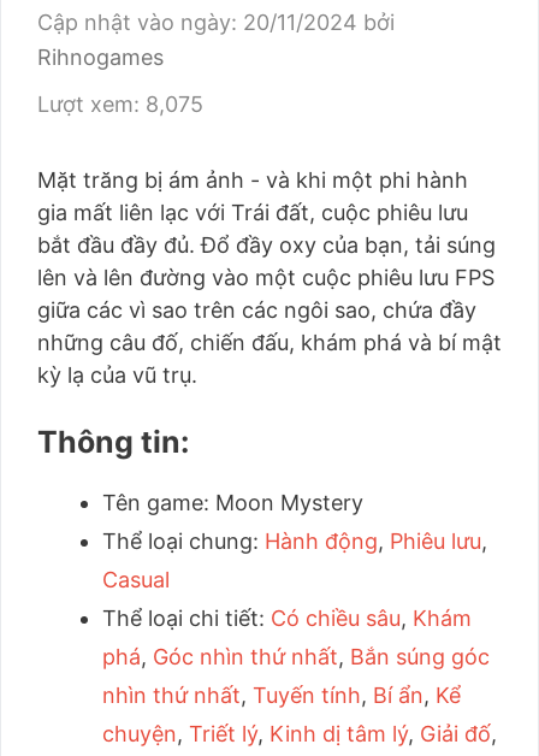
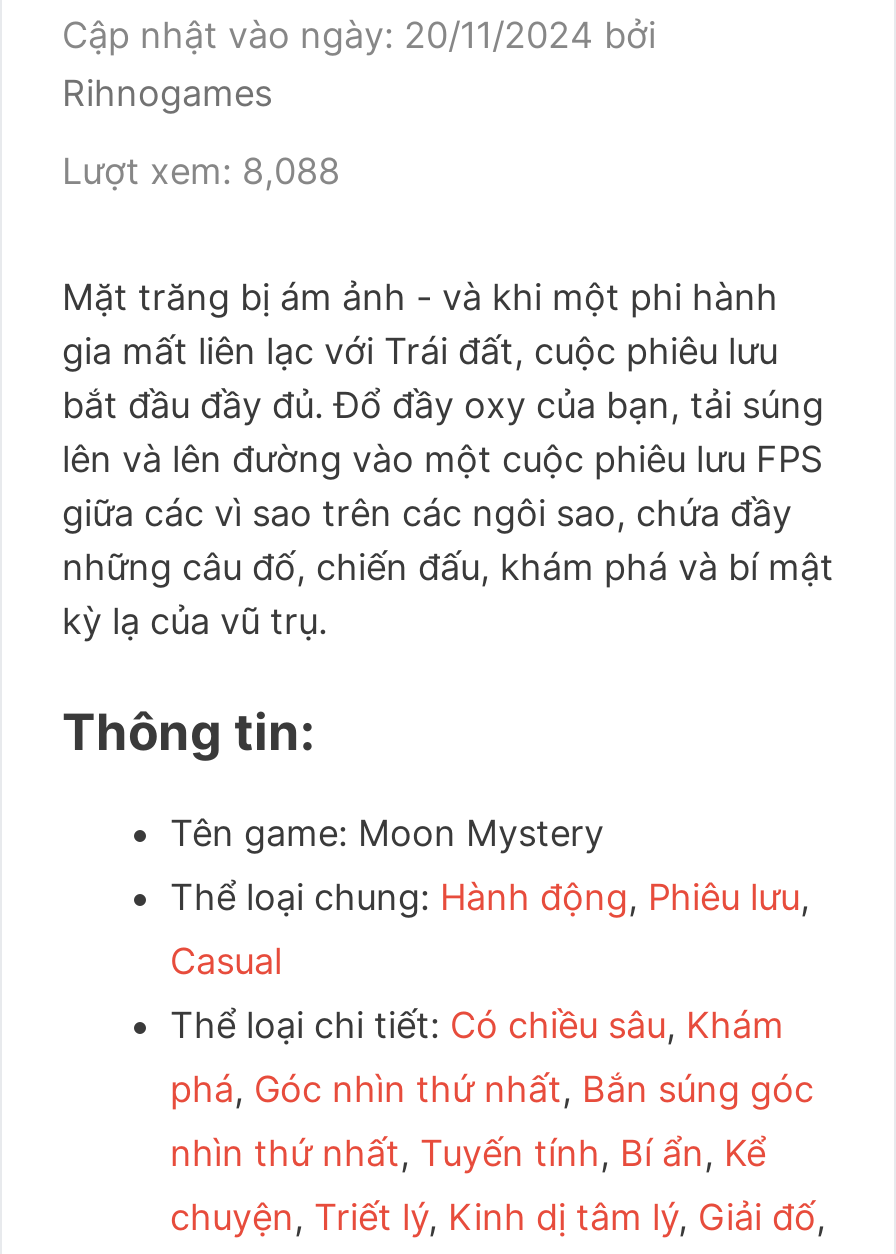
[37,92,203,117] Lượt xem: 8,075 -> [62,150,340,192] Lượt xem: 8,088

